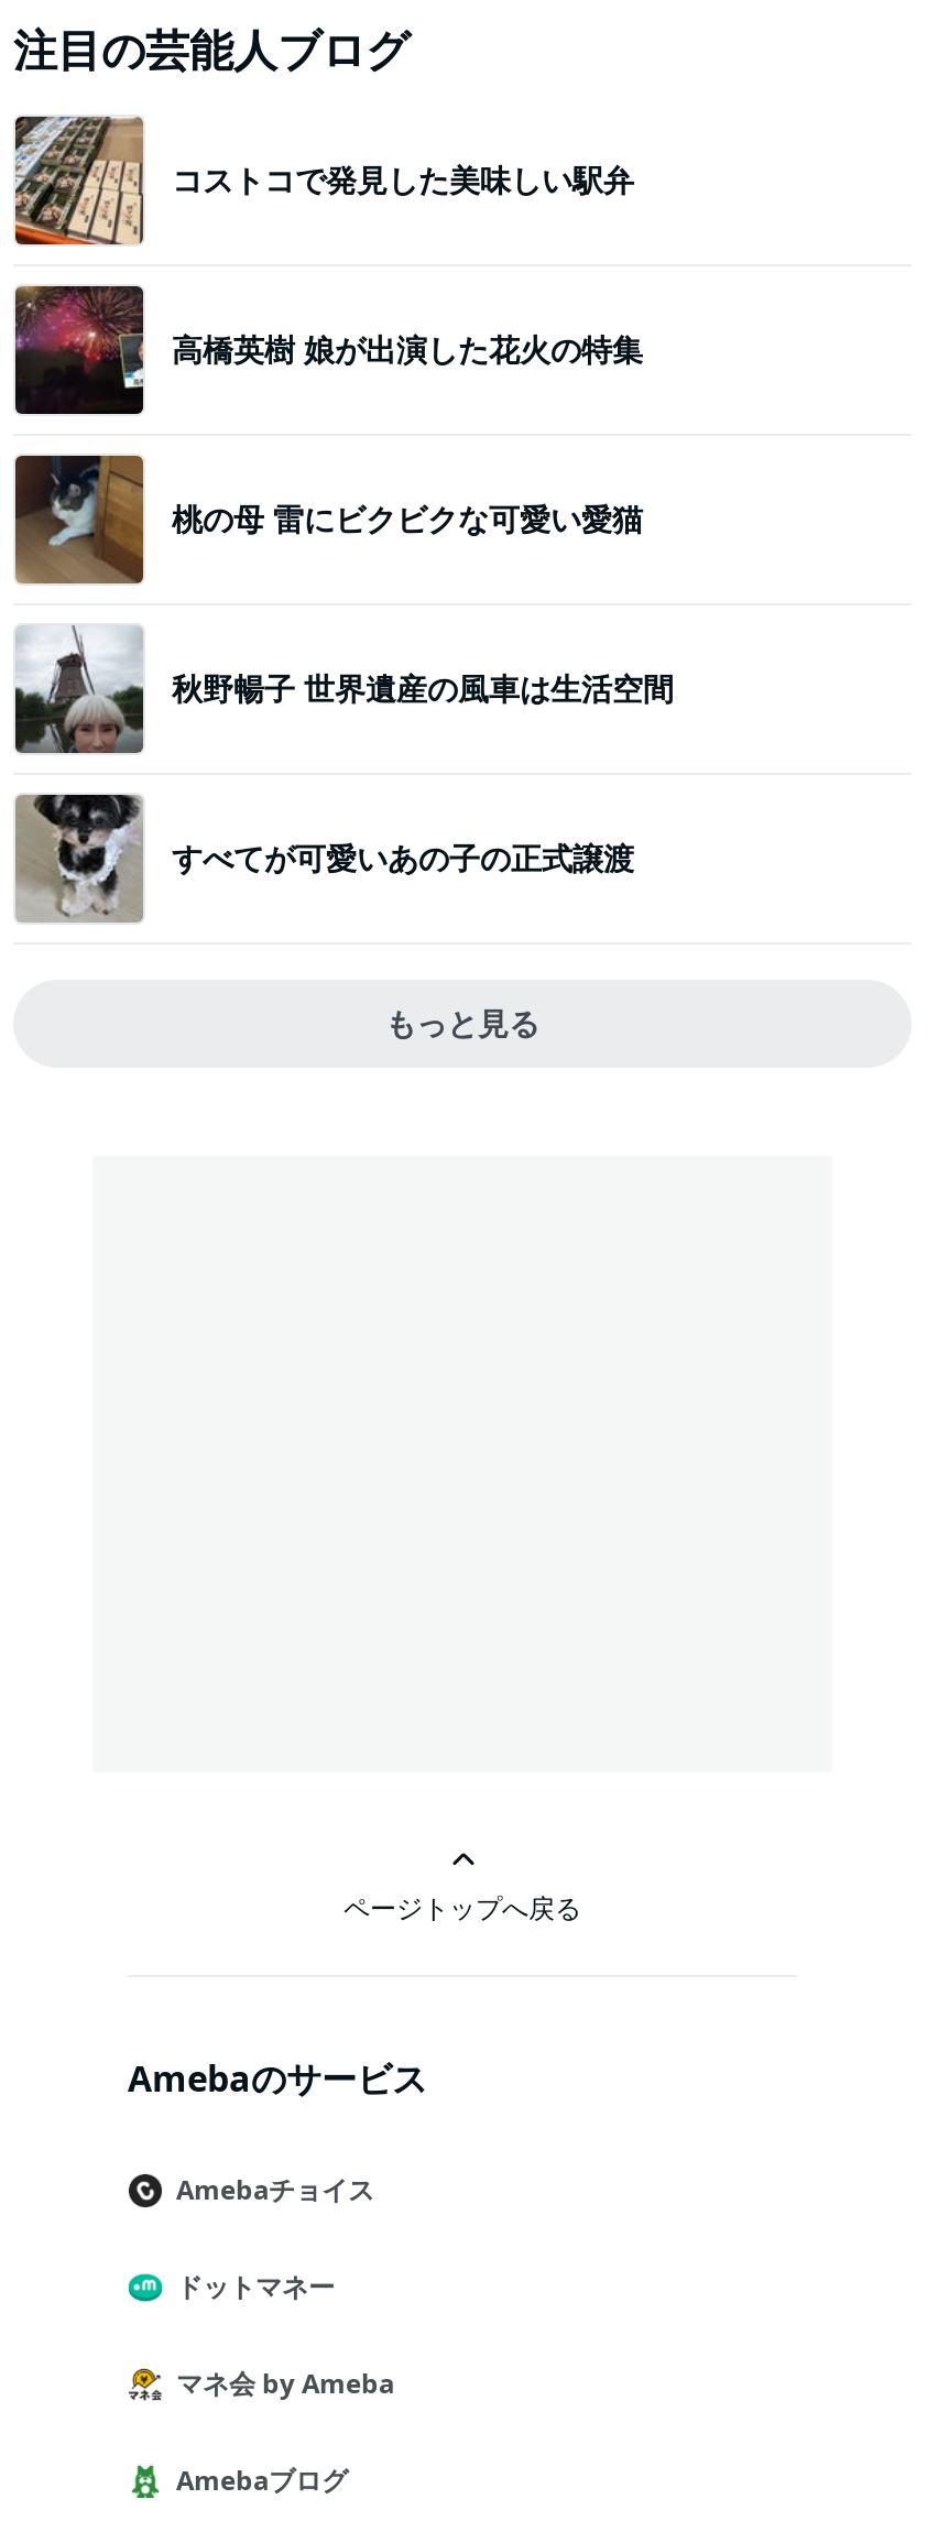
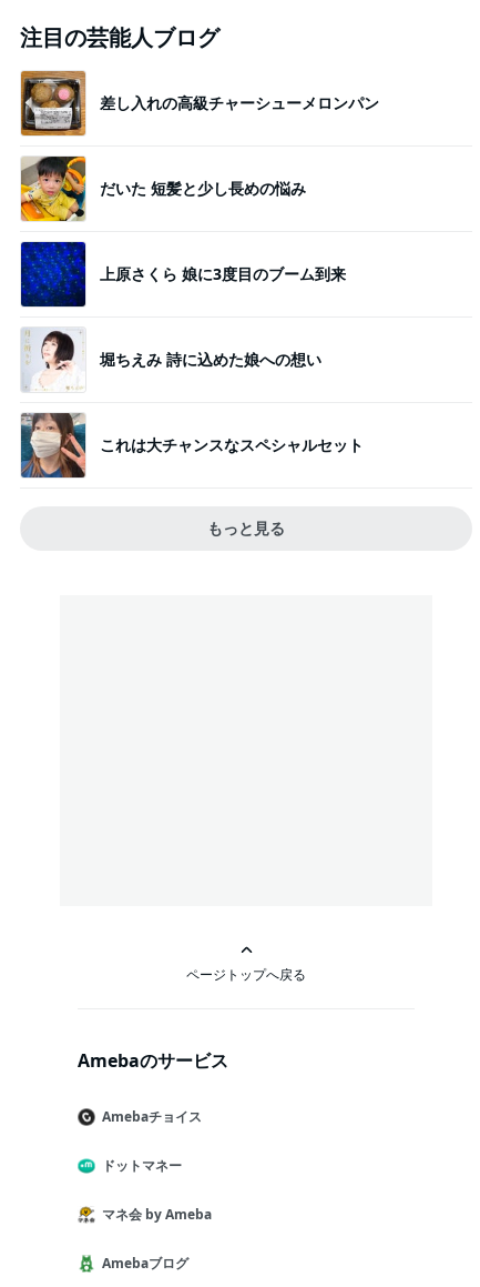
[13,114,634,247] [image] | コストコで発見した美味しい駅弁 -> [20,70,379,137] [image] | 差し入れの高級チャーシューメロンパン
[13,284,643,416] [image] | 高橋英樹 娘が出演した花火の特集 -> [20,155,306,222] [image] | だいた 短髪と少し長めの悩み
[13,454,643,586] [image] | 桃の母 雷にビクビクな可愛い愛猫 -> [20,241,346,308] [image] | 上原さくら 娘に3度目のブーム到来
[13,625,674,755] [image] | 秋野暢子 世界遺産の風車は生活空間 -> [21,330,321,392] [image] | 堀ちえみ 詩に込めた娘への想い
[13,795,634,920] [image] | すべてが可愛いあの子の正式譲渡 -> [20,412,364,477] [image] | これは大チャンスなスペシャルセット

